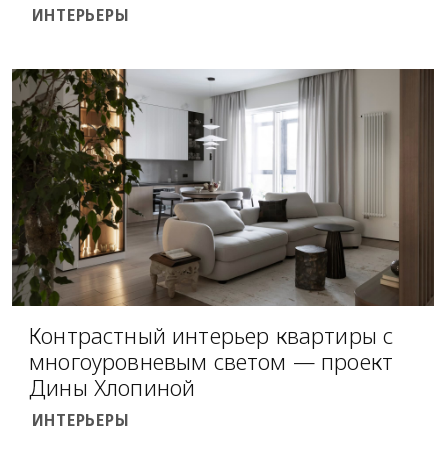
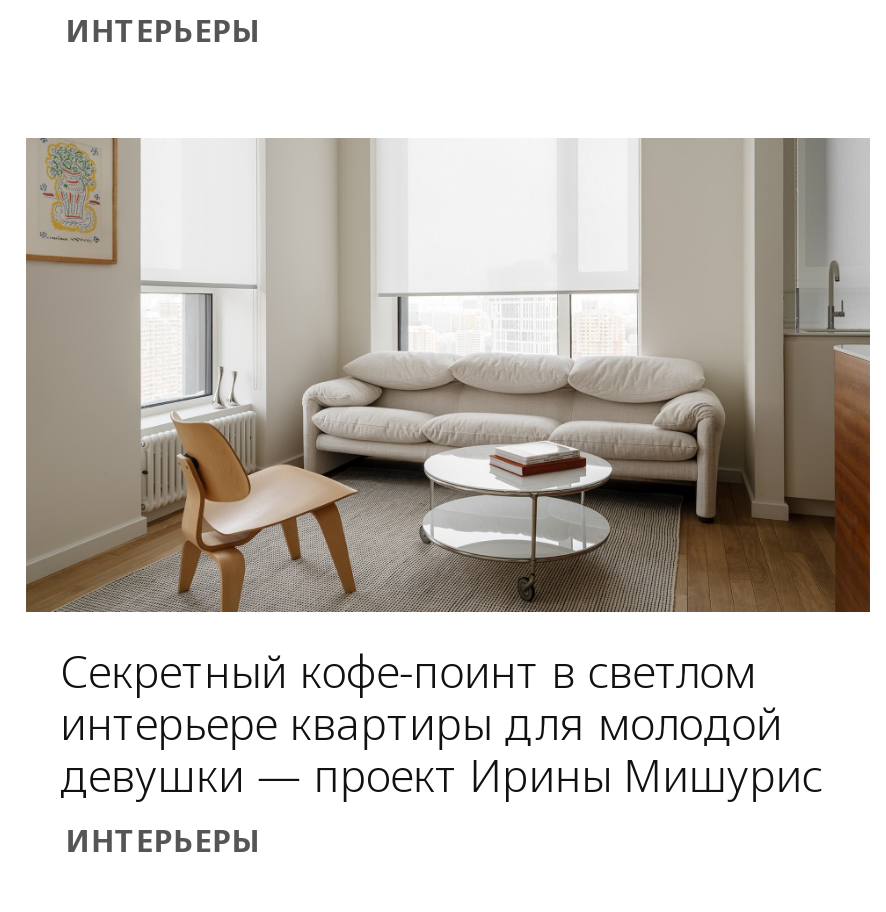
[11,68,434,402] [image] | Контрастный интерьер квартиры с | многоуровневым светом — проект | Дины Хлопиной -> [24,136,870,805] [image] | Секретный кофе-поинт в светлом | интерьере квартиры для молодой | девушки — проект Ирины Мишурис

